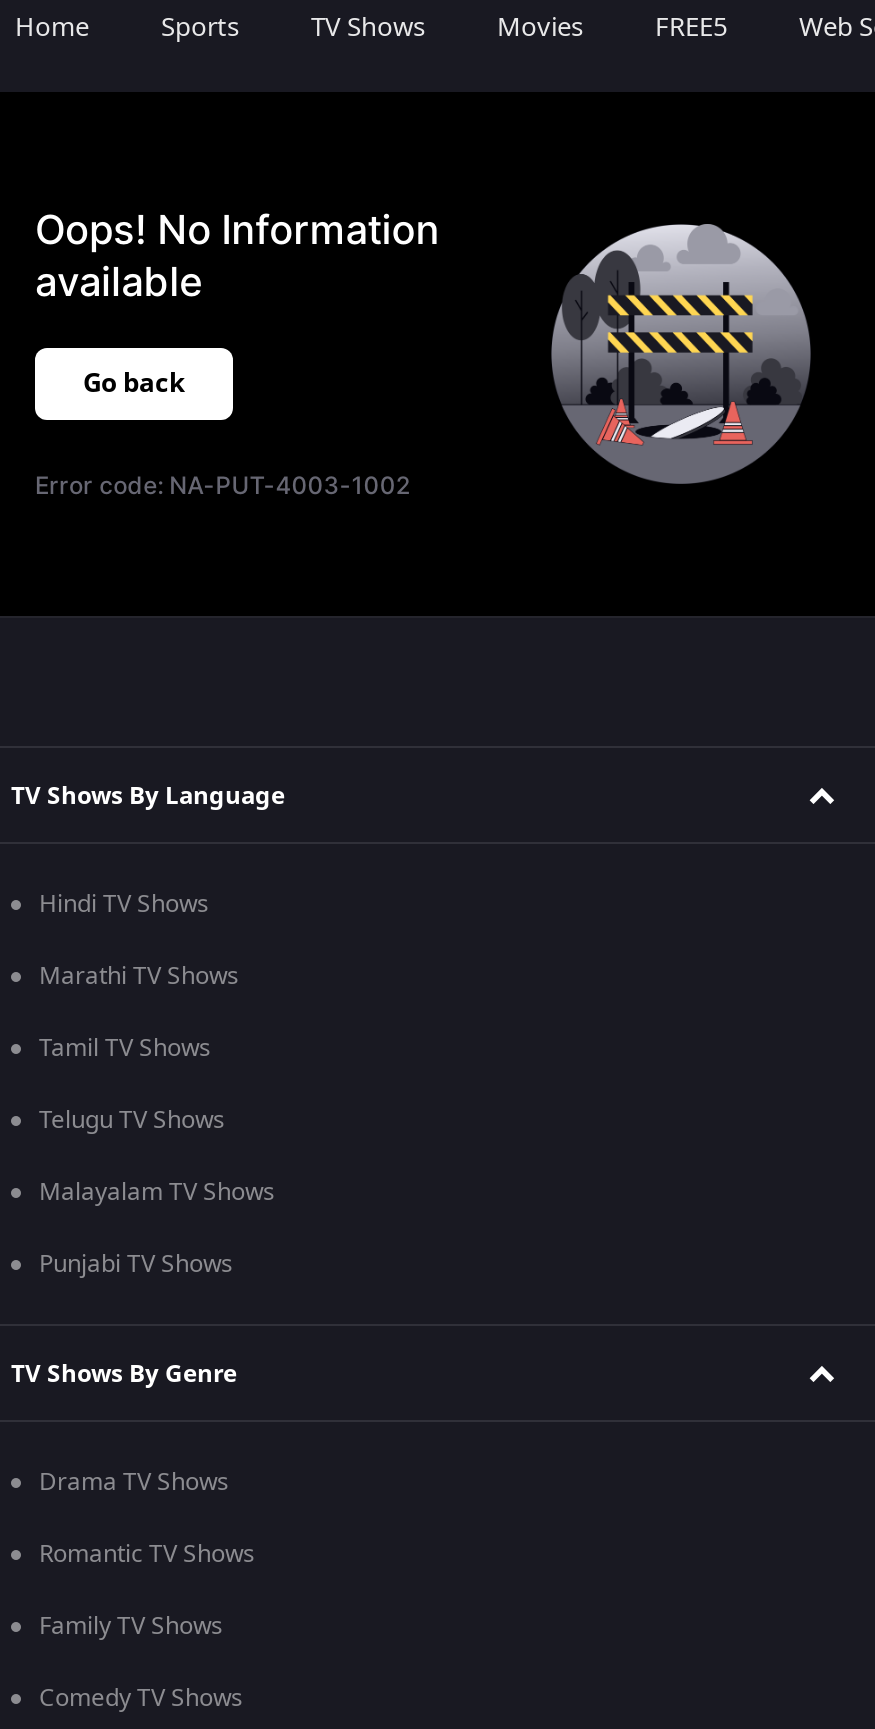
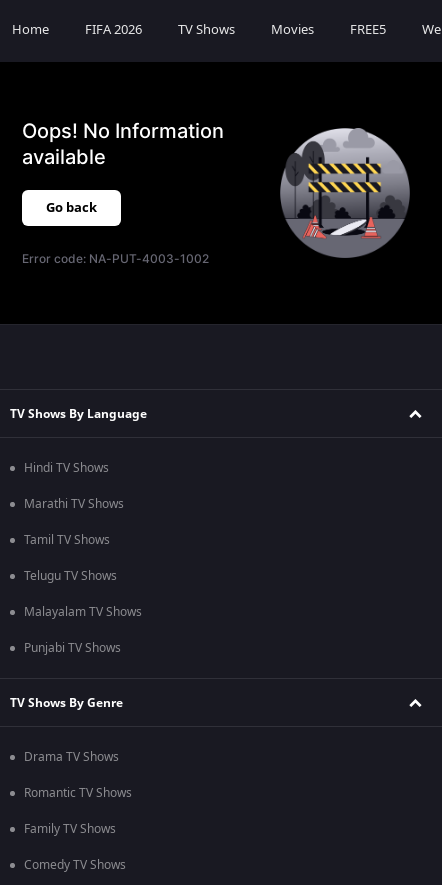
[161,8,239,46] Sports -> [85,20,142,39] FIFA 2026

